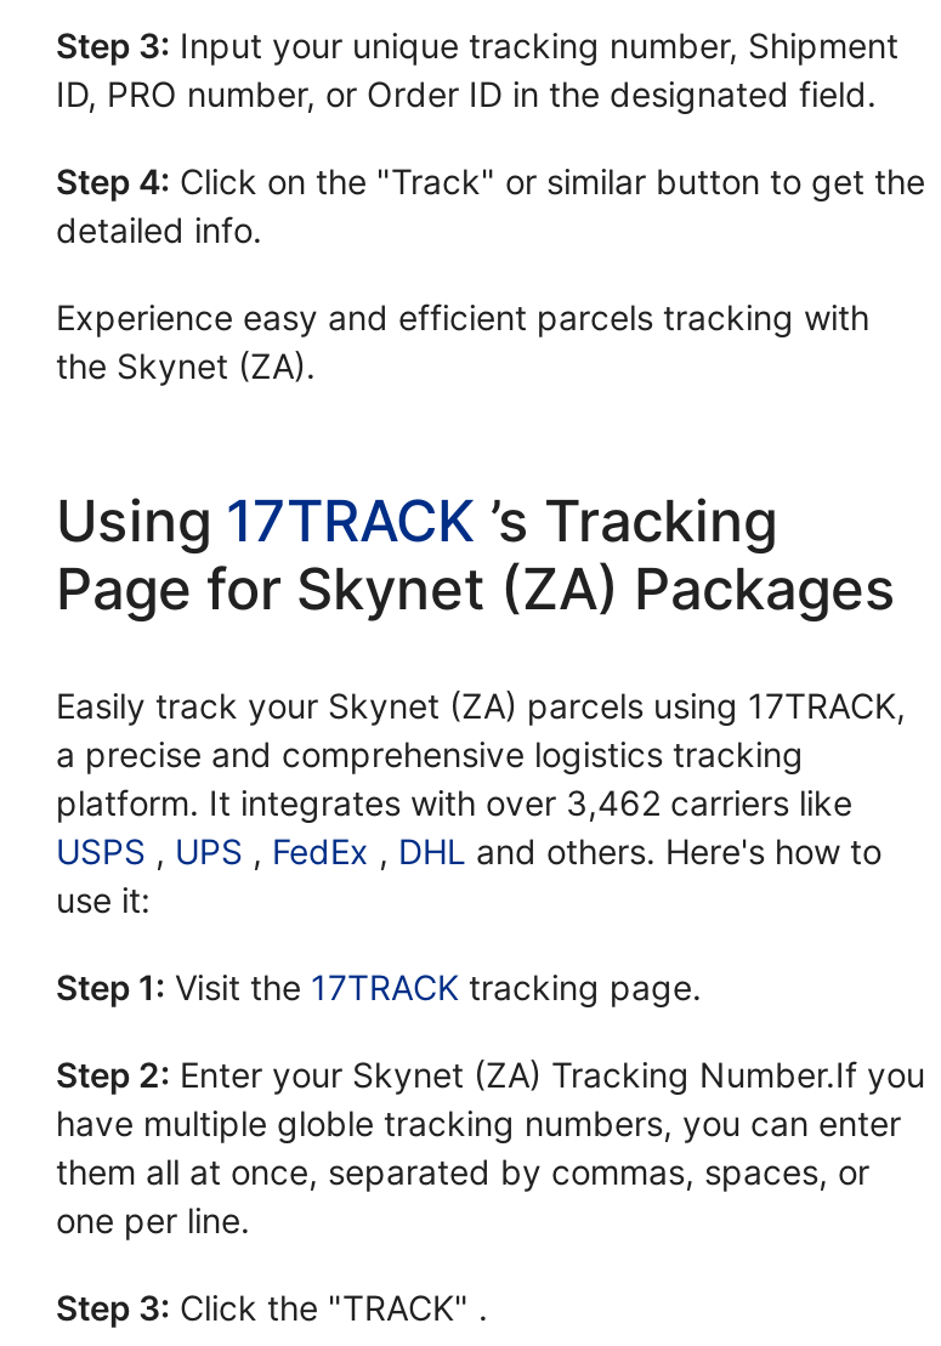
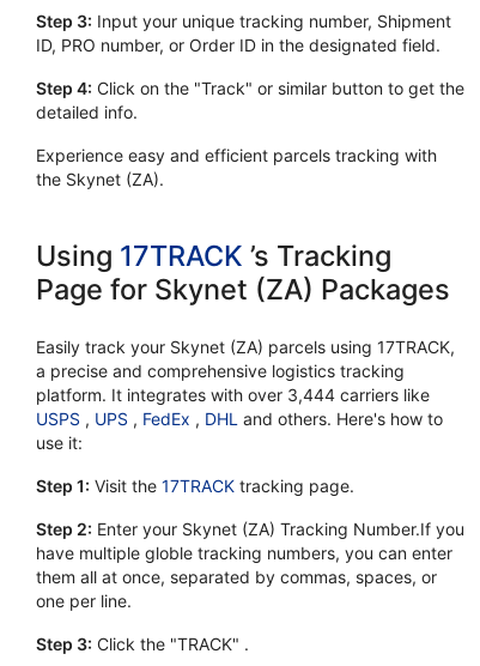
[56,782,852,823] platform. It integrates with over 3,462 carriers like -> [36,385,430,405] platform. It integrates with over 3,444 carriers like

